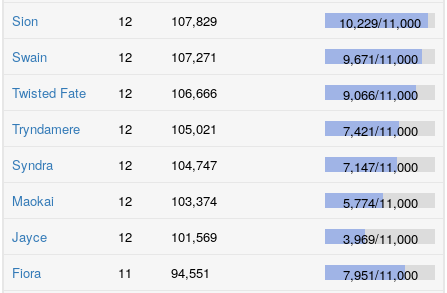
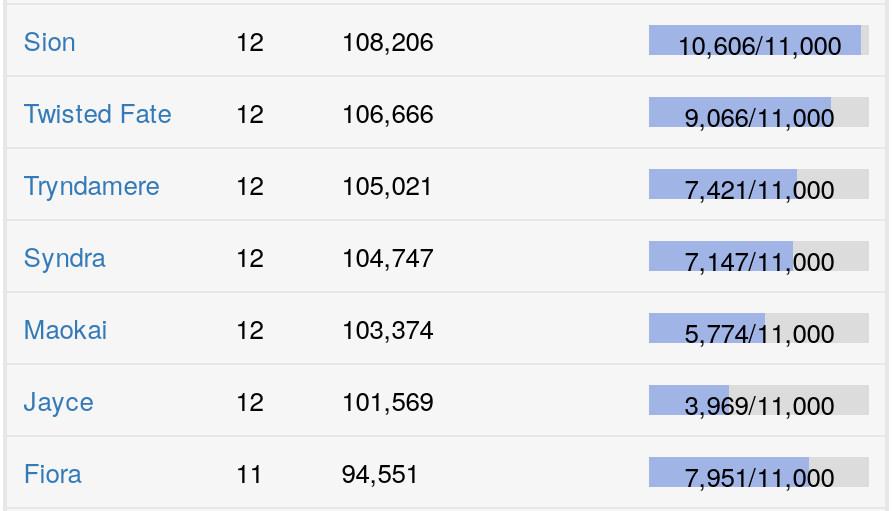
[12,11,421,68] 107,829 | 10,229/11,000 | Swain | 12 | 107,271 | 9,671/11,000 -> [341,21,841,63] 108,206 | 10,606/11,000

